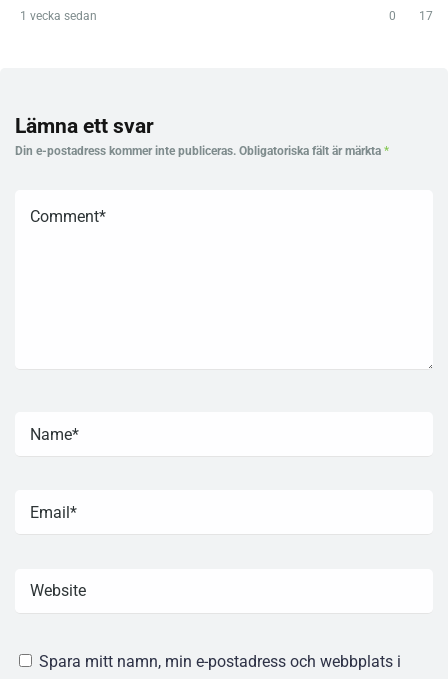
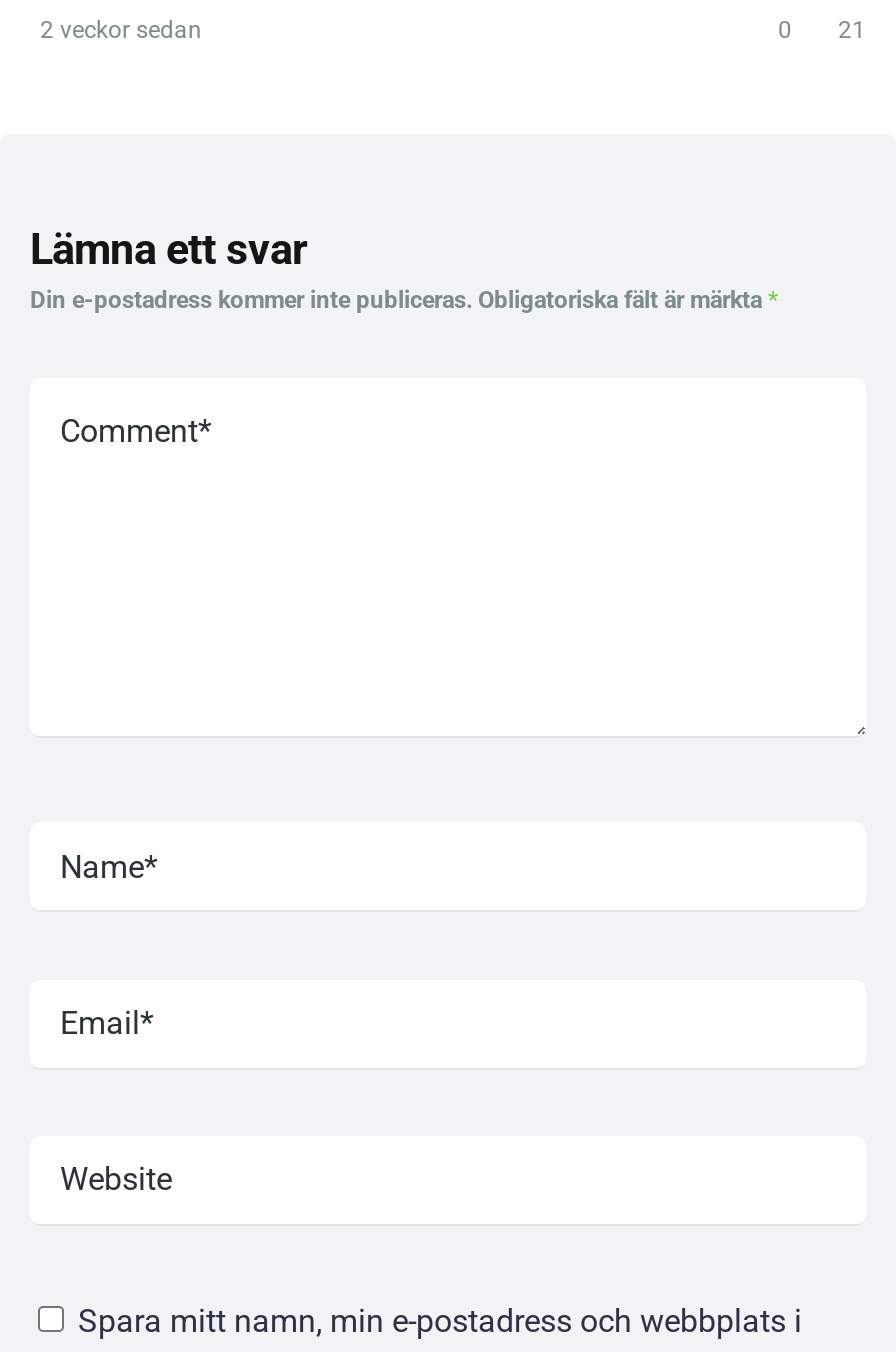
[20,9,97,23] 1 vecka sedan -> [40,17,202,45] 2 veckor sedan
[389,9,433,23] 0 17 -> [778,17,866,45] 0 21

